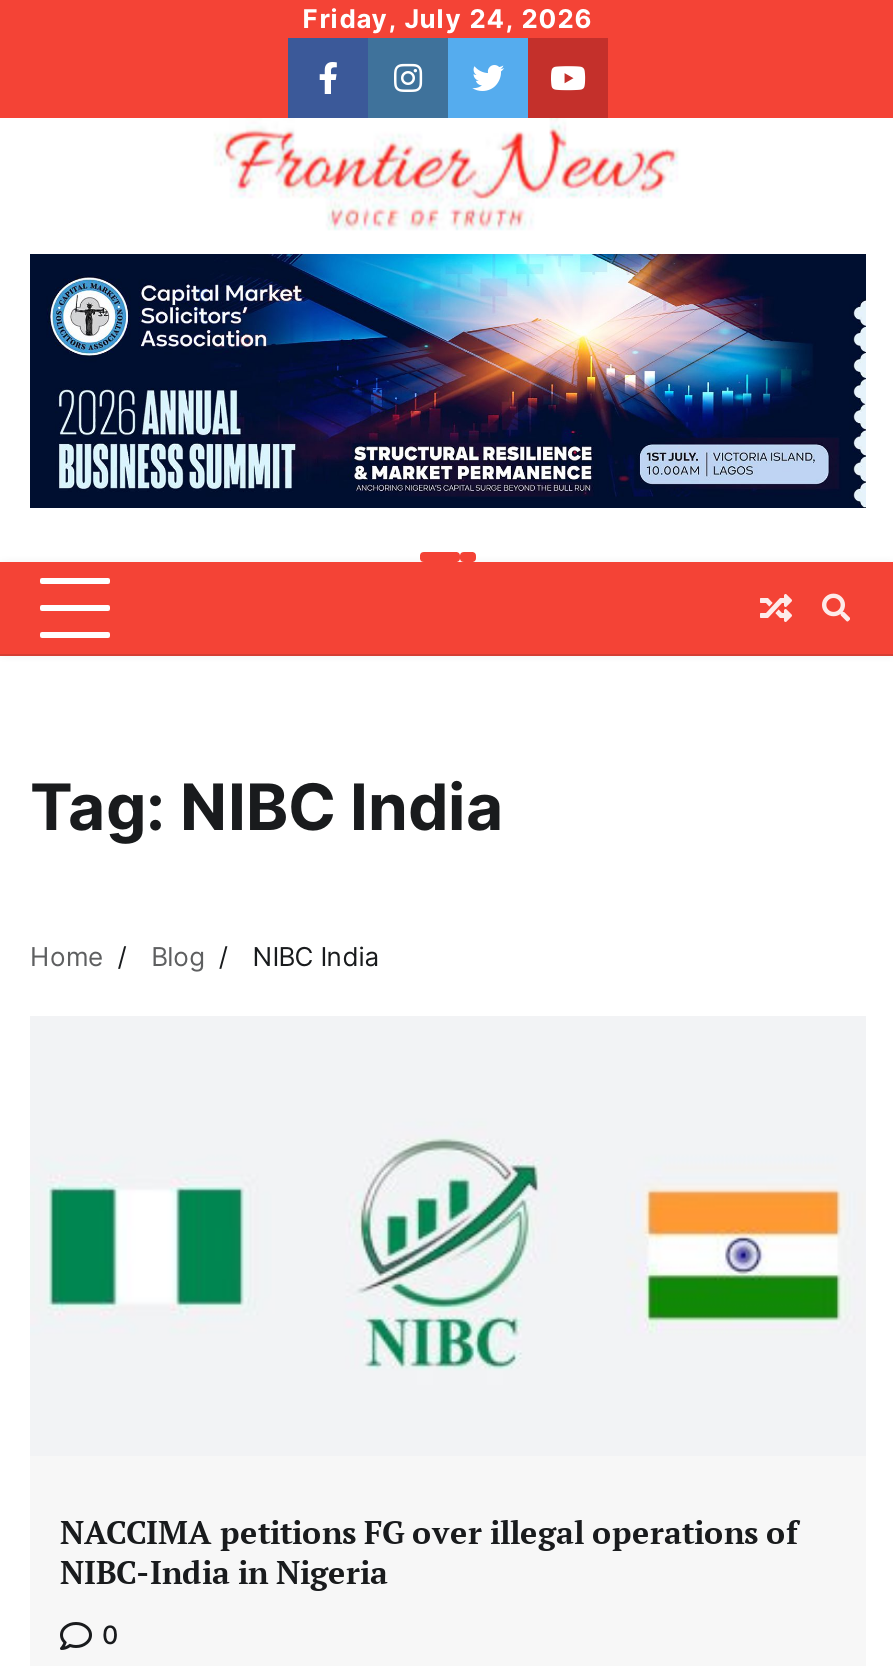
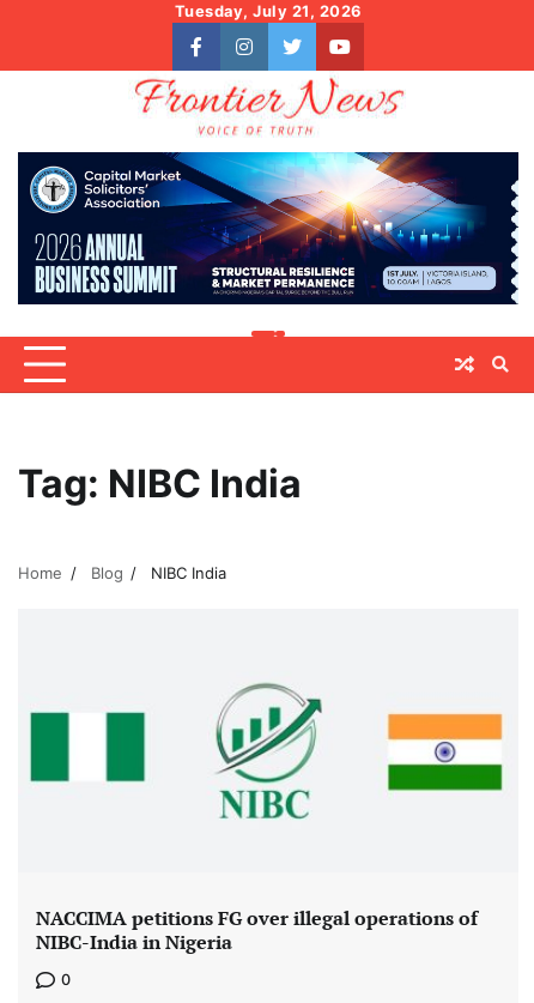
[302,2,594,34] Friday, July 24, 2026 -> [174,1,362,20] Tuesday, July 21, 2026

